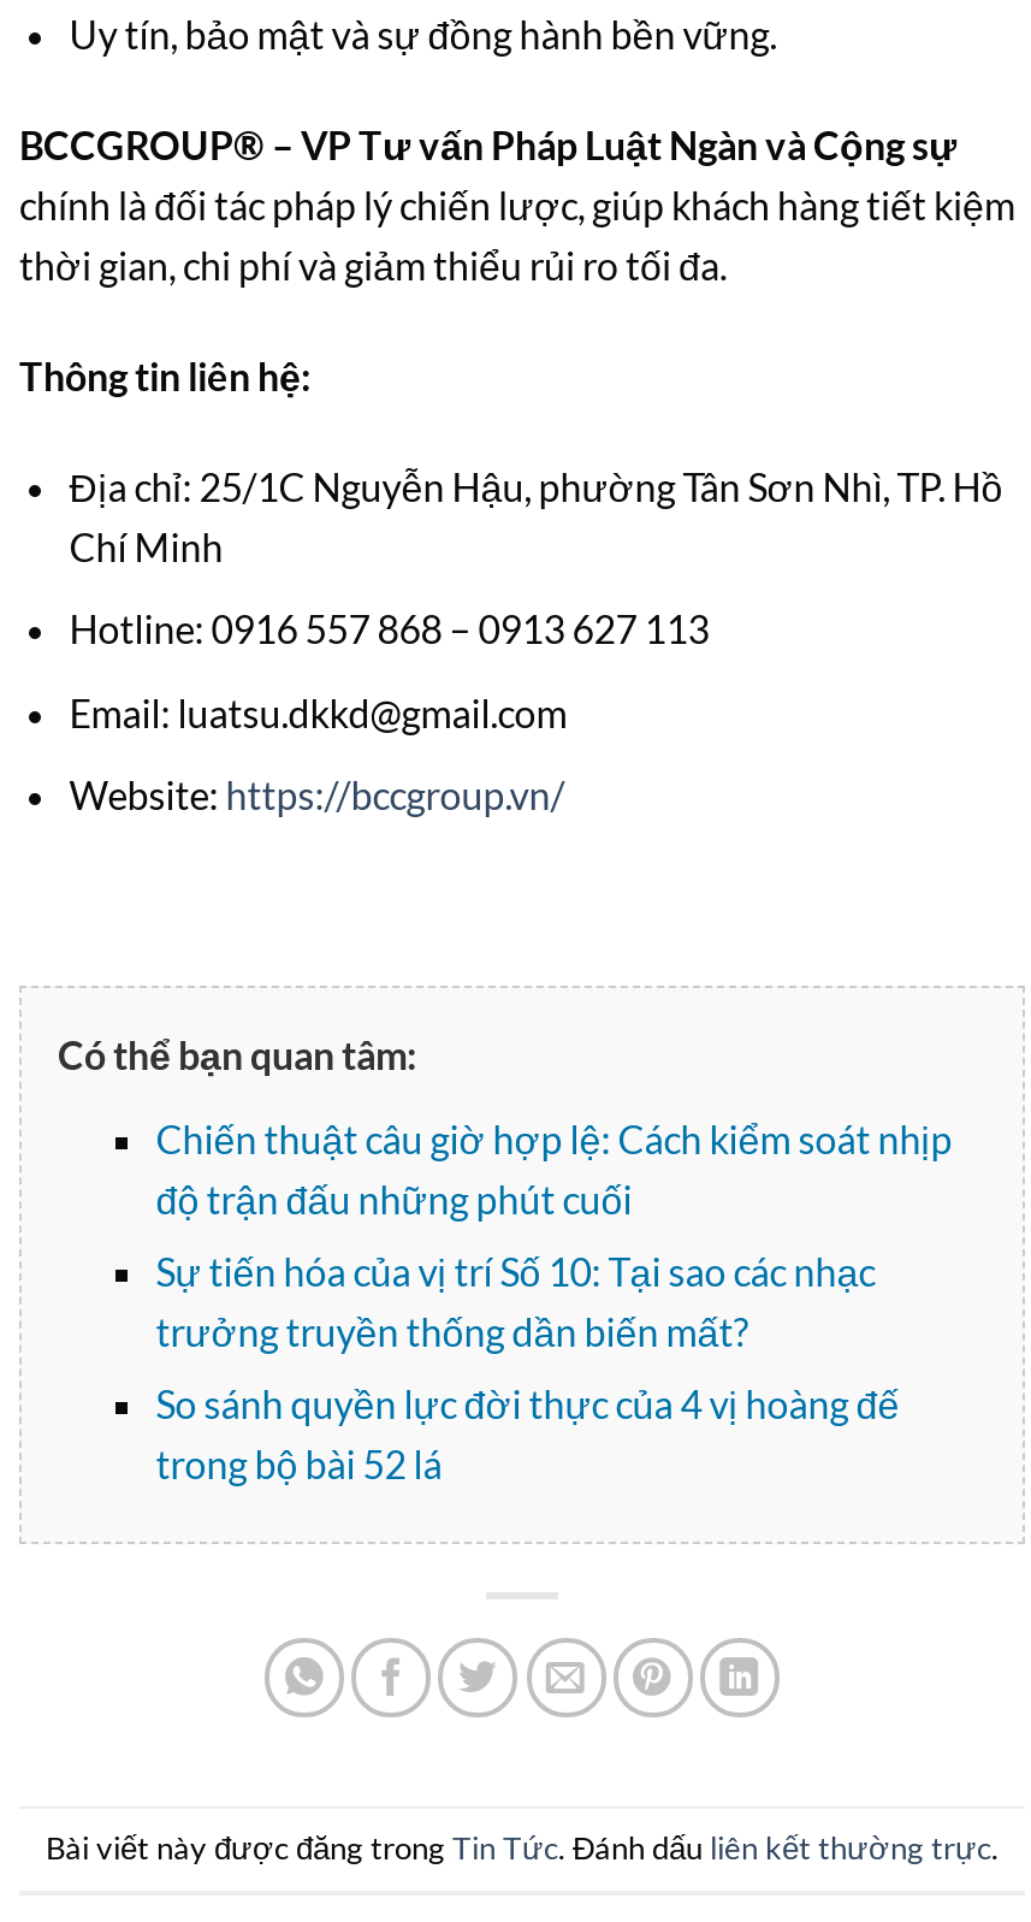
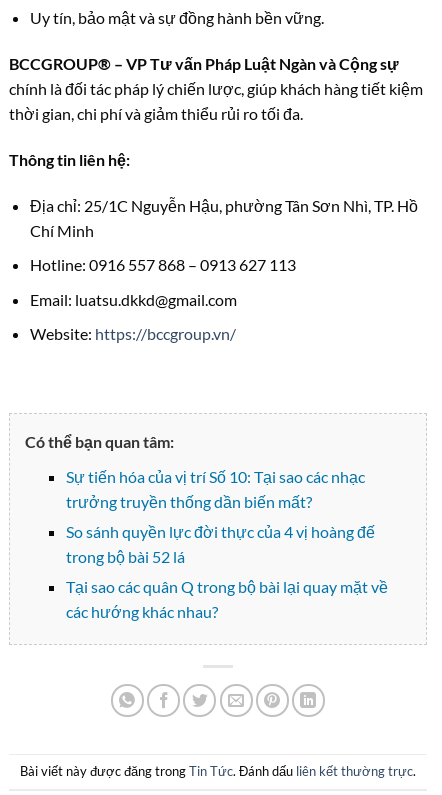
[156,1115,952,1221] Chiến thuật câu giờ hợp lệ: Cách kiểm soát nhịp | độ trận đấu những phút cuối -> none
moved [156,1248,899,1486] -> [66,467,375,566]: Sự tiến hóa của vị trí Số 10: Tại sao các nhạc | trưởng truyền thống dần biến mất? | So sánh quyền lực đời thực của 4 vị hoàng đế | trong bộ bài 52 lá
none -> [66,577,388,621] Tại sao các quân Q trong bộ bài lại quay mặt về | các hướng khác nhau?

